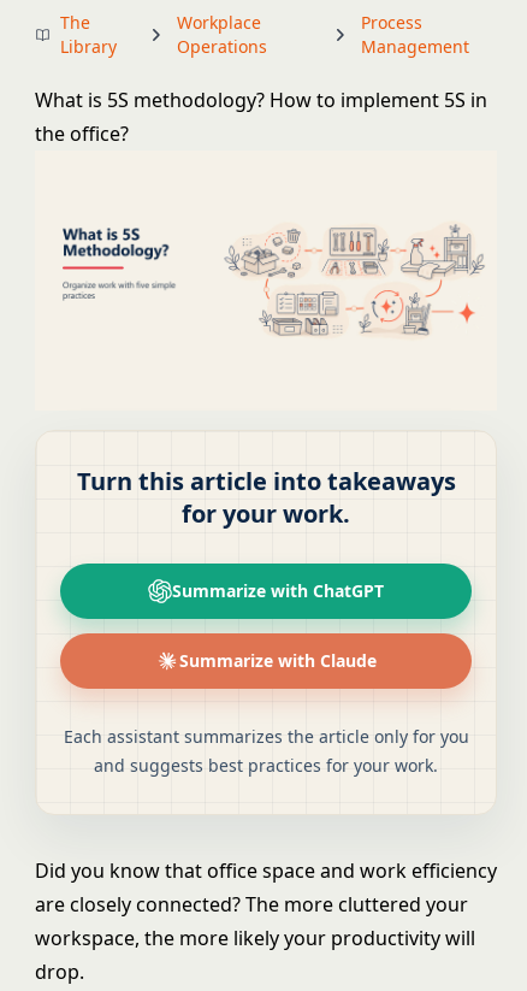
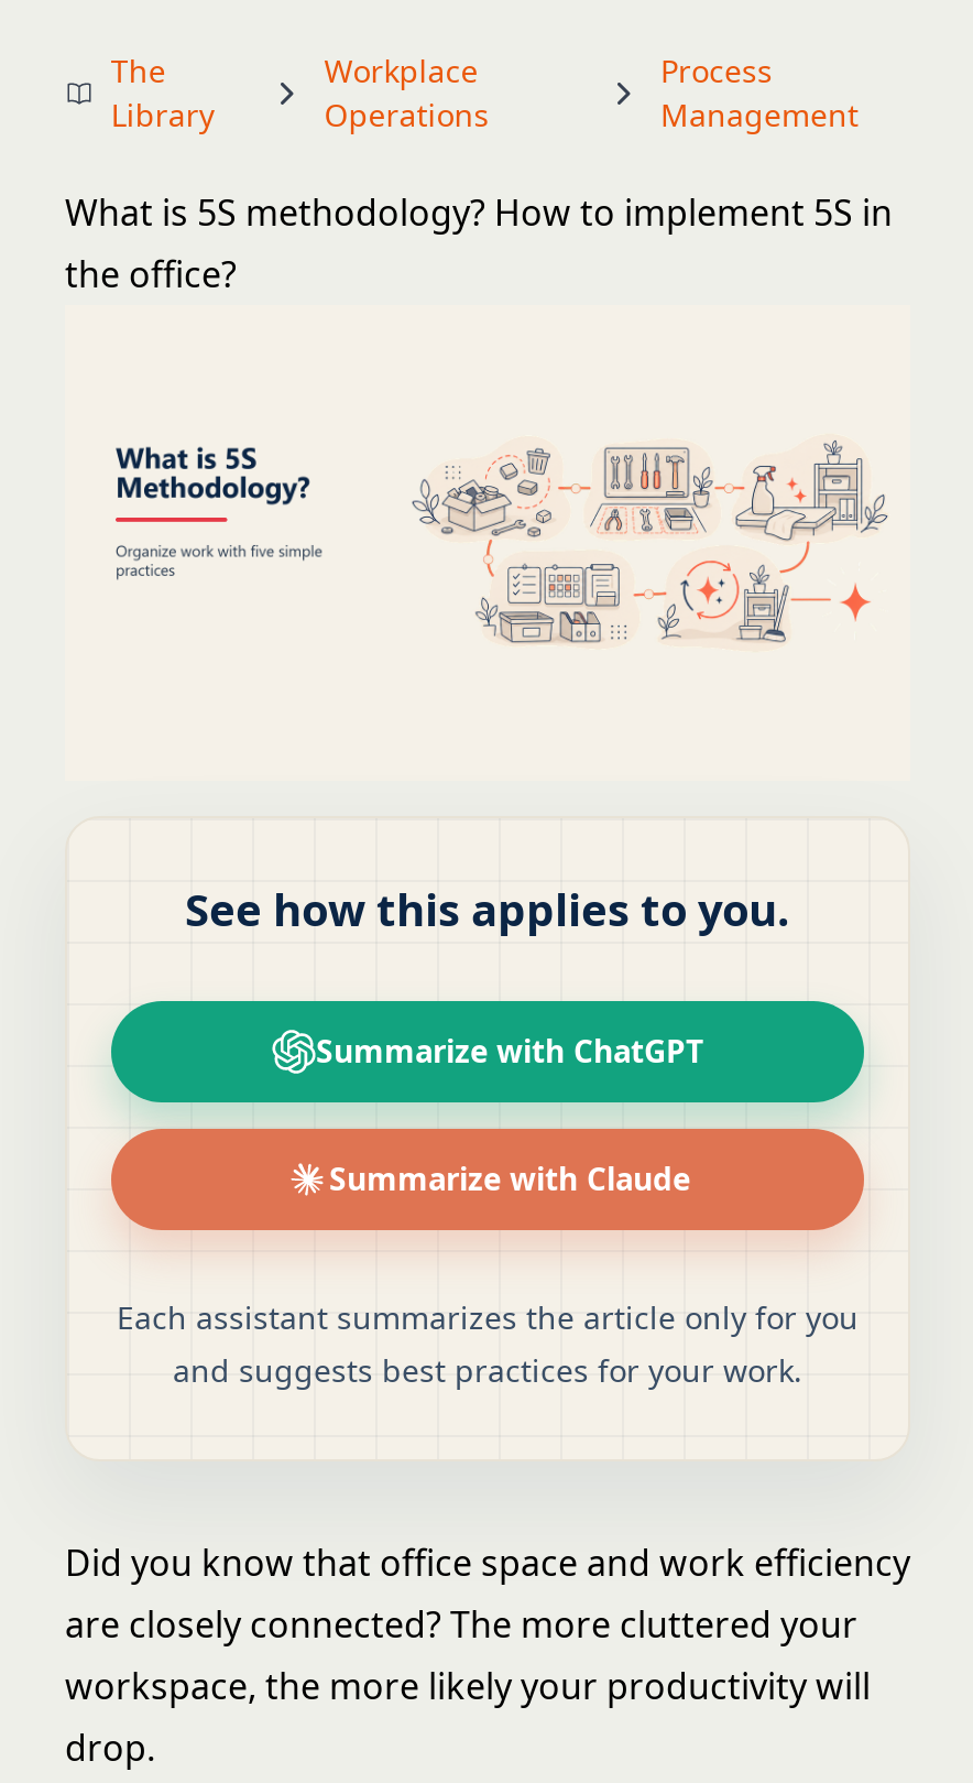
[76,465,455,530] Turn this article into takeaways | for your work. -> [185,880,790,939] See how this applies to you.

